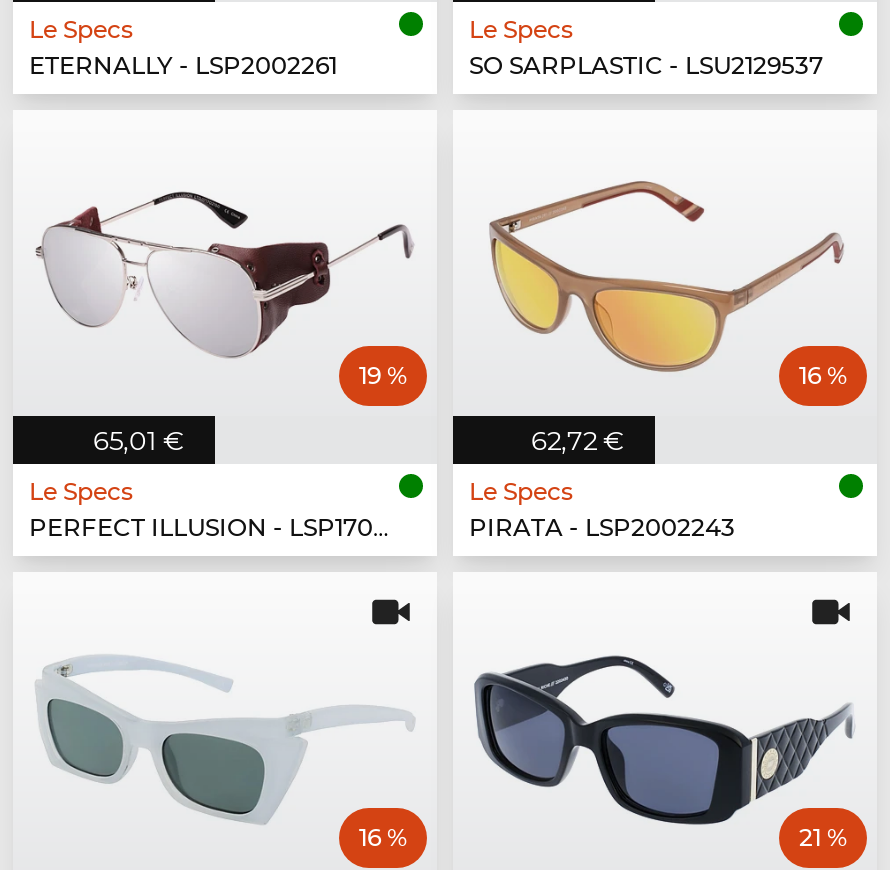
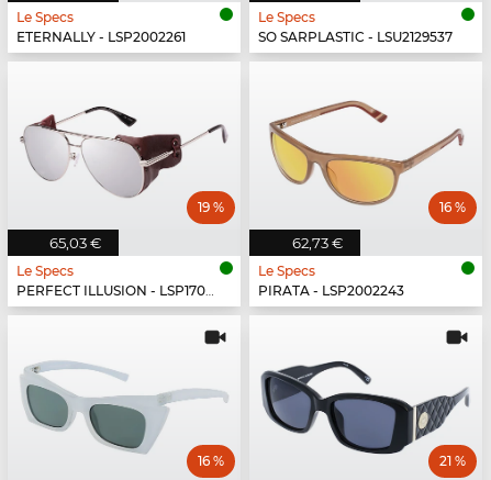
[93,424,185,456] 65,01 € -> [49,234,102,251] 65,03 €
[531,424,625,456] 62,72 € -> [292,234,344,251] 62,73 €

